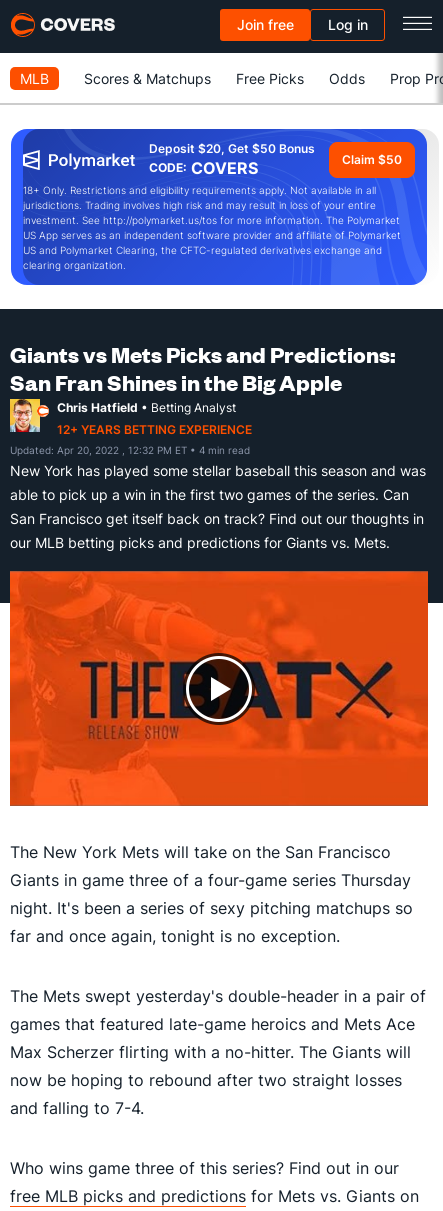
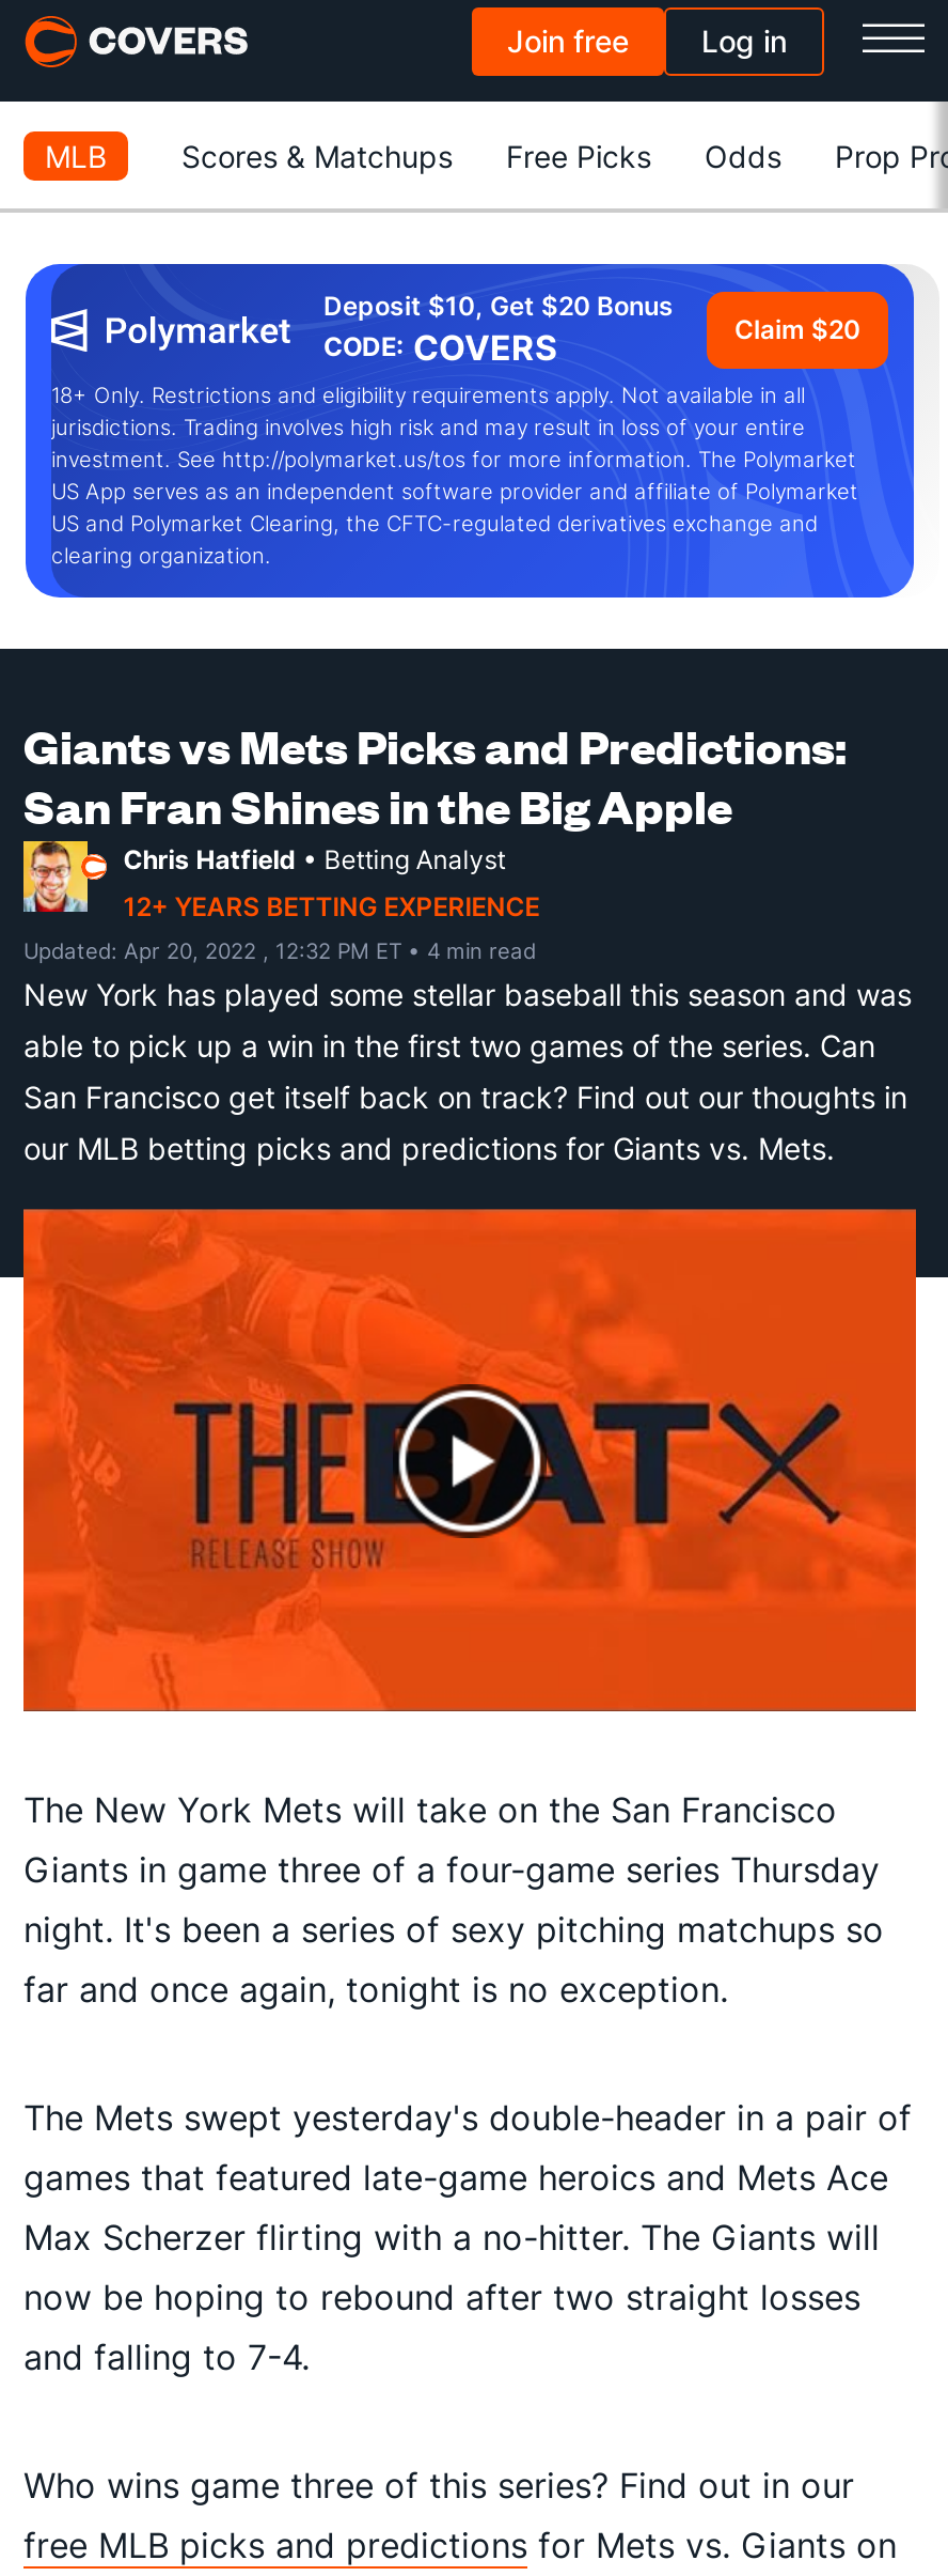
[149,141,315,156] Deposit $20, Get $50 Bonus -> [323,290,674,322] Deposit $10, Get $20 Bonus
[342,152,402,167] Claim $50 -> [734,313,860,345] Claim $20

